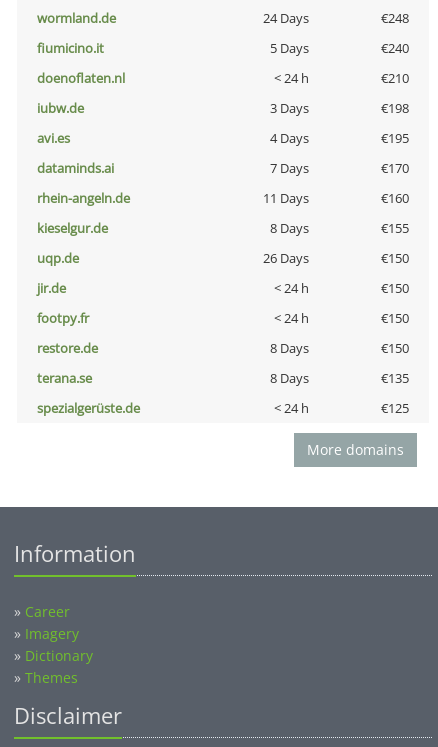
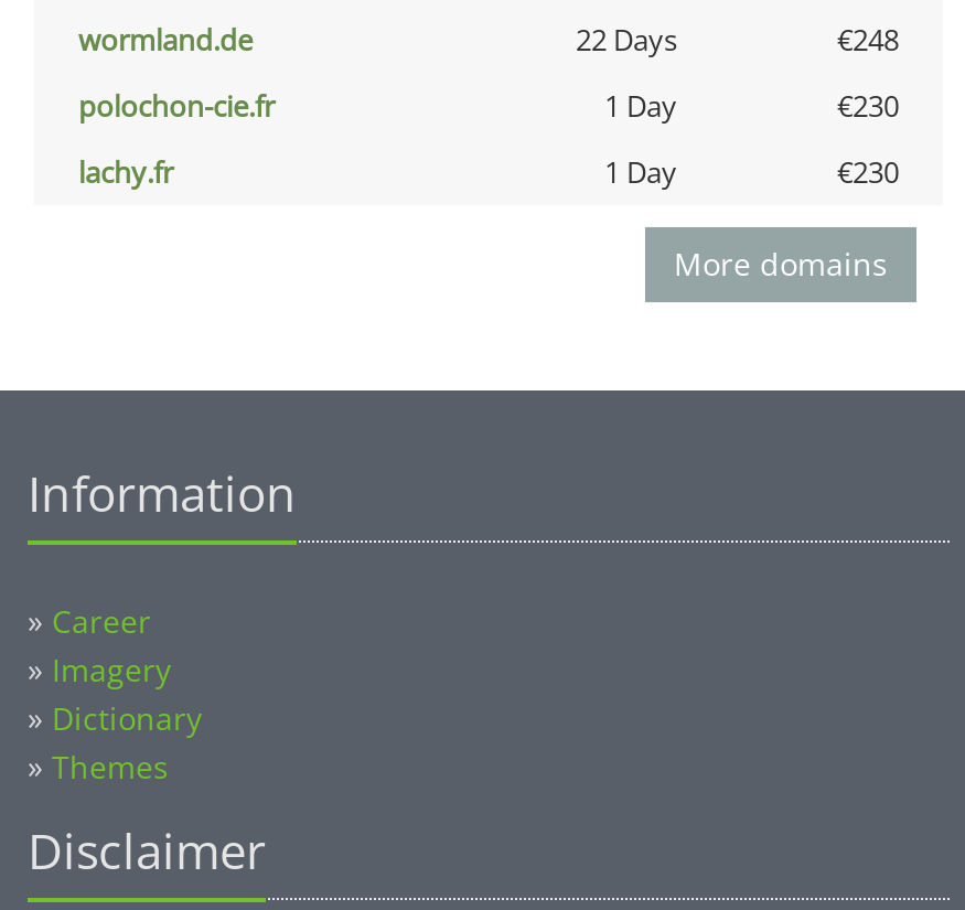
[262,9,308,27] 24 Days -> [576,20,677,60] 22 Days
[37,39,409,417] fiumicino.it | 5 Days | €240 | doenoflaten.nl | < 24 h | €210 | iubw.de | 3 Days | €198 | avi.es | 4 Days | €195 | dataminds.ai | 7 Days | €170 | rhein-angeln.de | 11 Days | €160 | kieselgur.de | 8 Days | €155 | uqp.de | 26 Days | €150 | jir.de | < 24 h | €150 | footpy.fr | < 24 h | €150 | restore.de | 8 Days | €150 | terana.se | 8 Days | €135 | spezialgerüste.de | < 24 h | €125 -> [78,86,899,192] polochon-cie.fr | 1 Day | €230 | lachy.fr | 1 Day | €230

